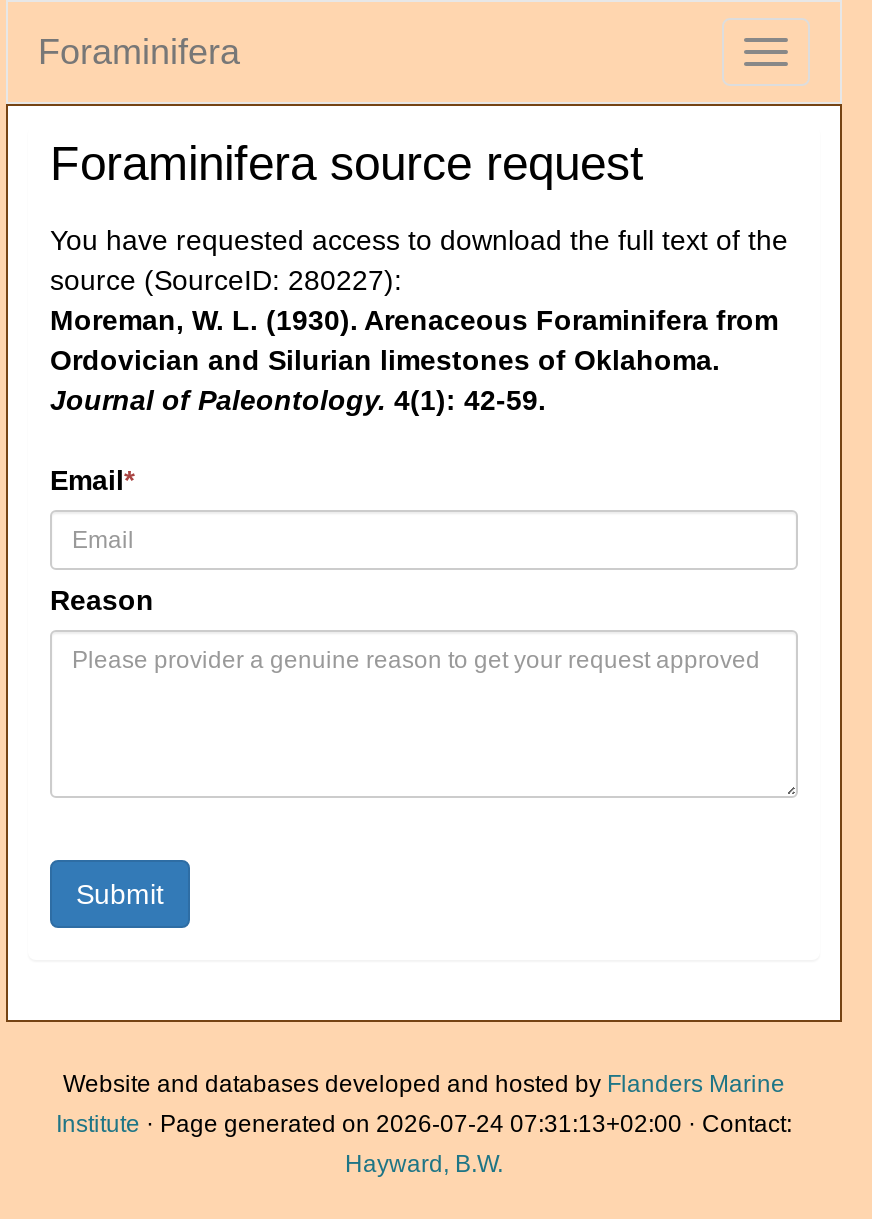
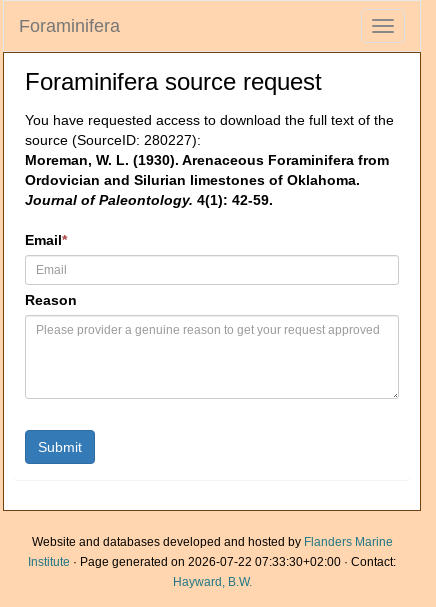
[56,1110,792,1138] Institute · Page generated on 2026-07-24 07:31:13+02:00 · Contact: -> [28,555,396,569] Institute · Page generated on 2026-07-22 07:33:30+02:00 · Contact:

